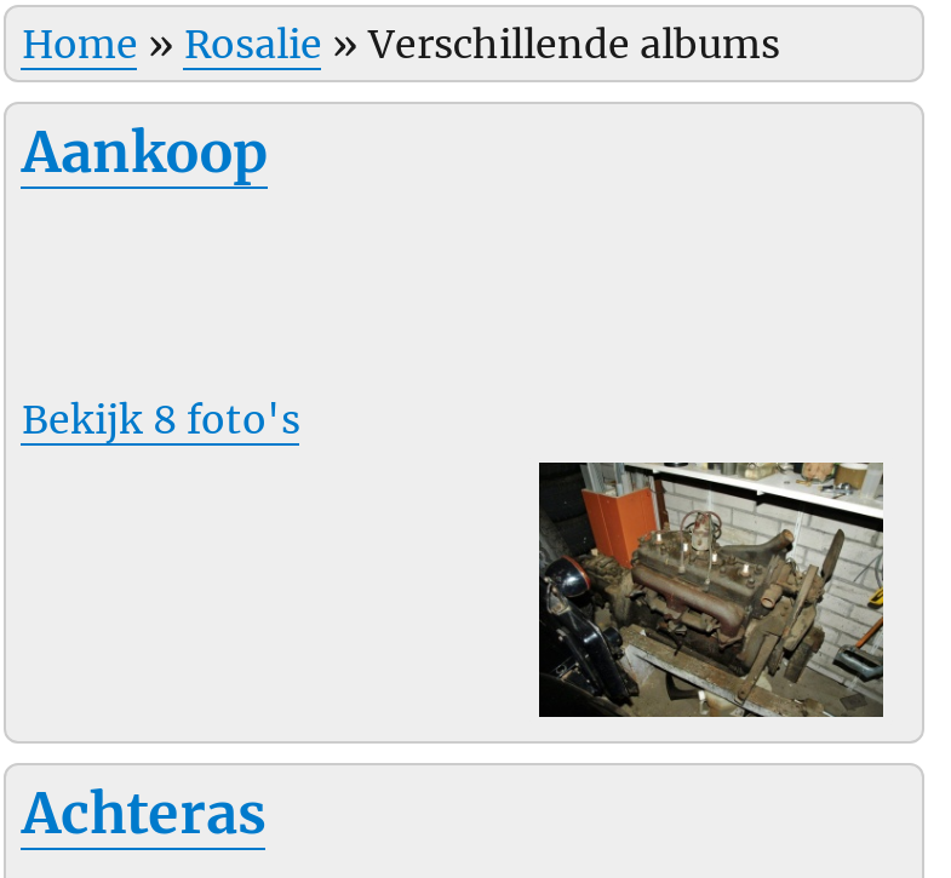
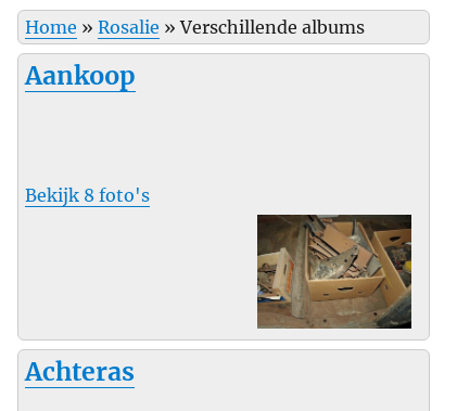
[537,460,886,719] [image] -> [256,214,412,330] [image]

